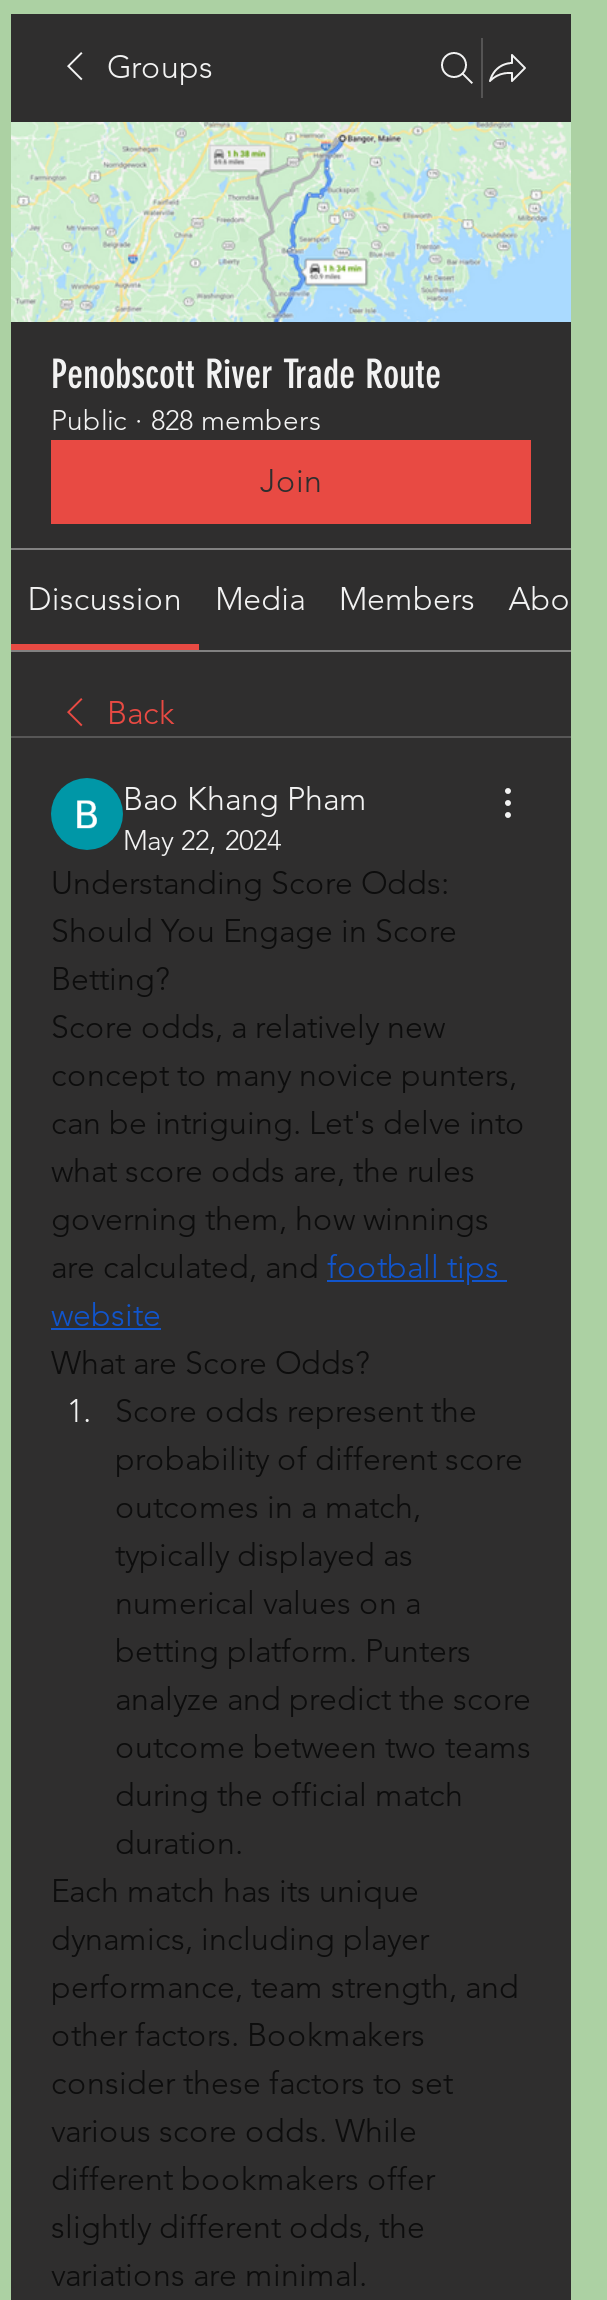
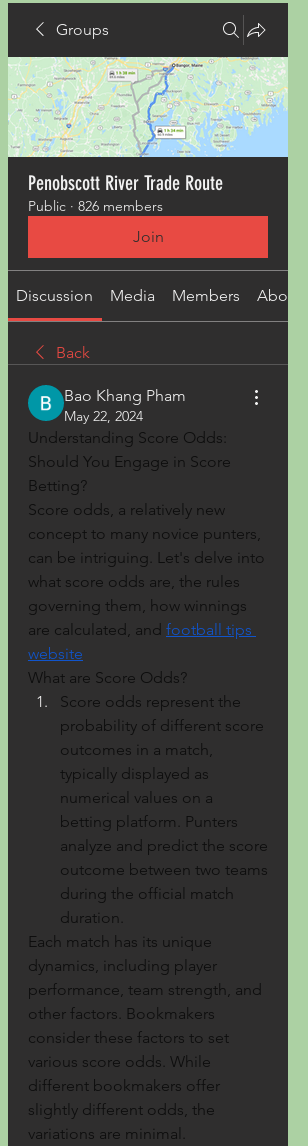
[51,402,321,438] Public · 828 members -> [28,197,163,215] Public · 826 members

